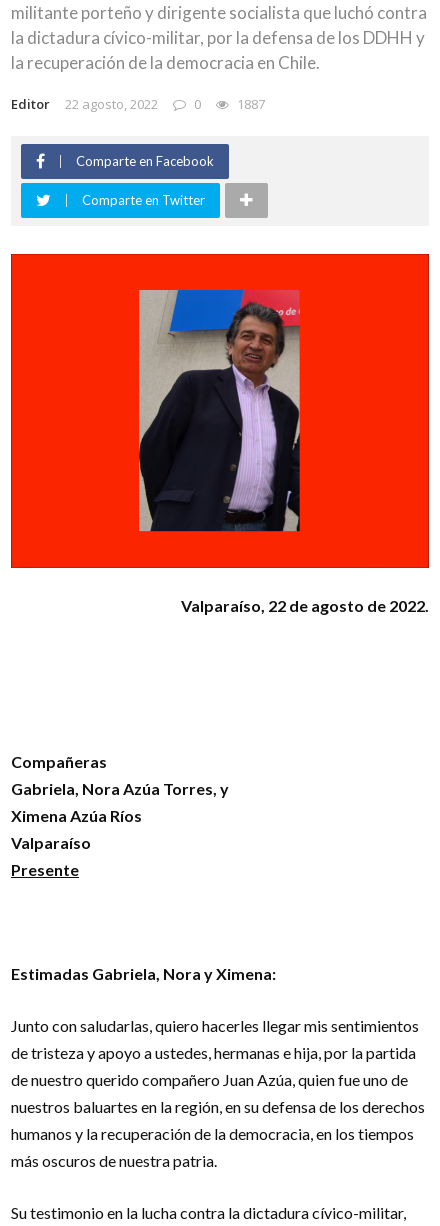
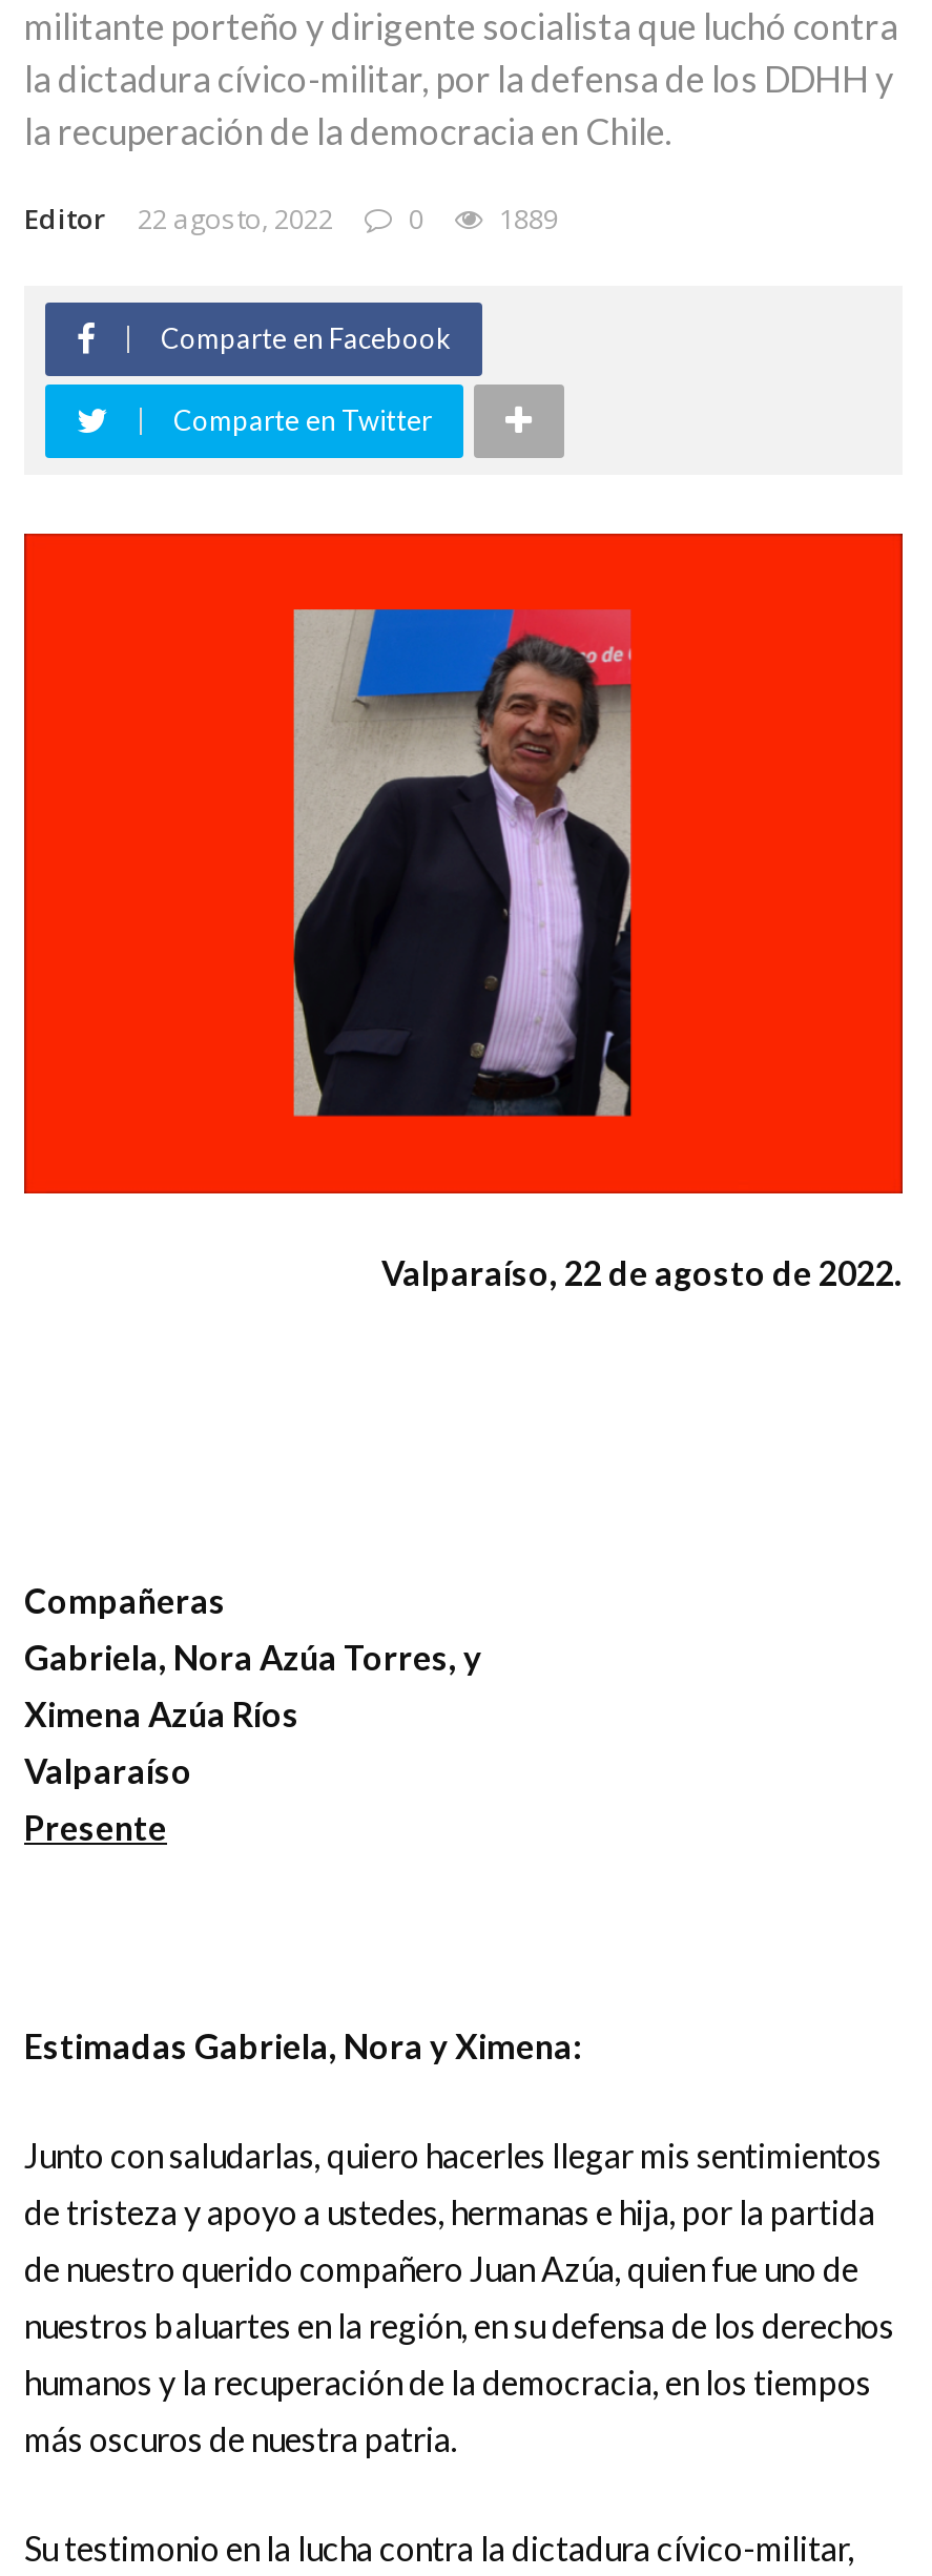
[11,95,265,113] Editor 22 agosto, 2022 0 1887 -> [24,200,558,237] Editor 22 agosto, 2022 0 1889

